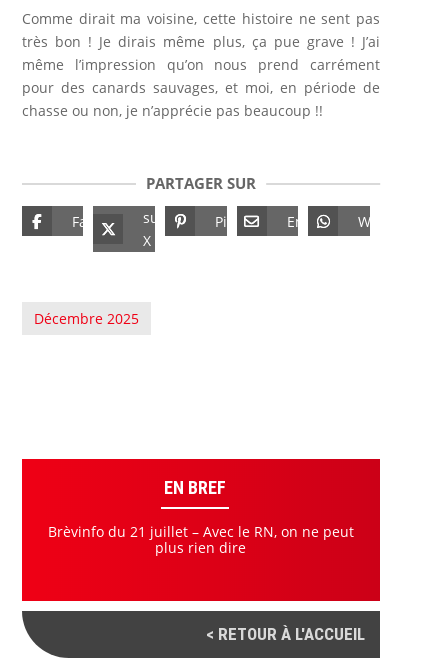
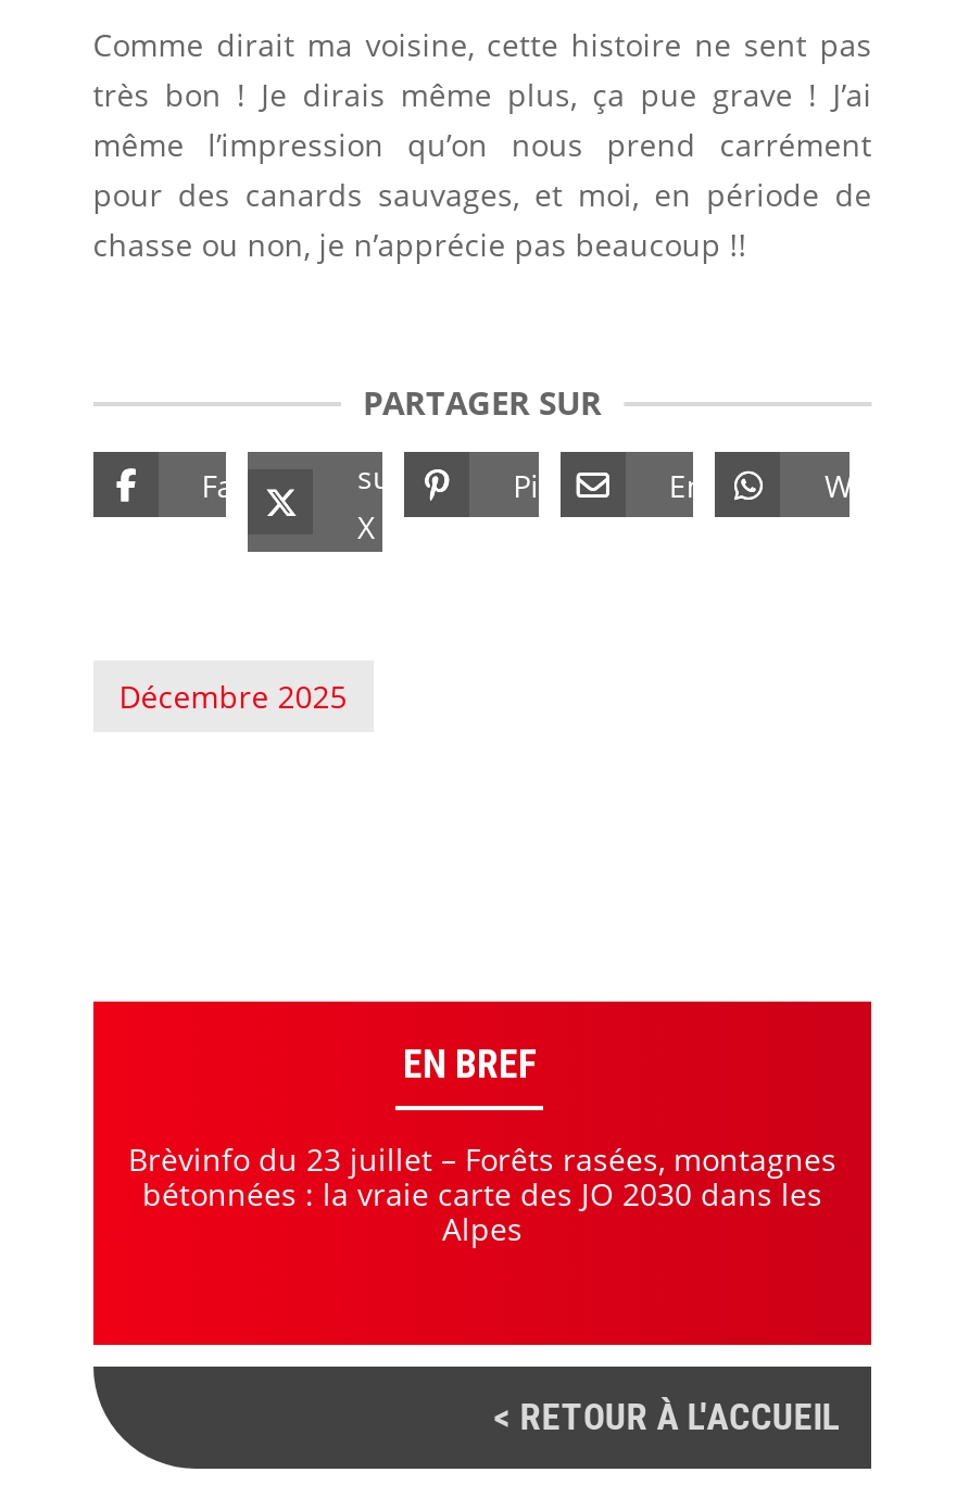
[48,522,354,557] Brèvinfo du 21 juillet – Avec le RN, on ne peut | plus rien dire -> [128,1138,836,1249] Brèvinfo du 23 juillet – Forêts rasées, montagnes | bétonnées : la vraie carte des JO 2030 dans les | Alpes

